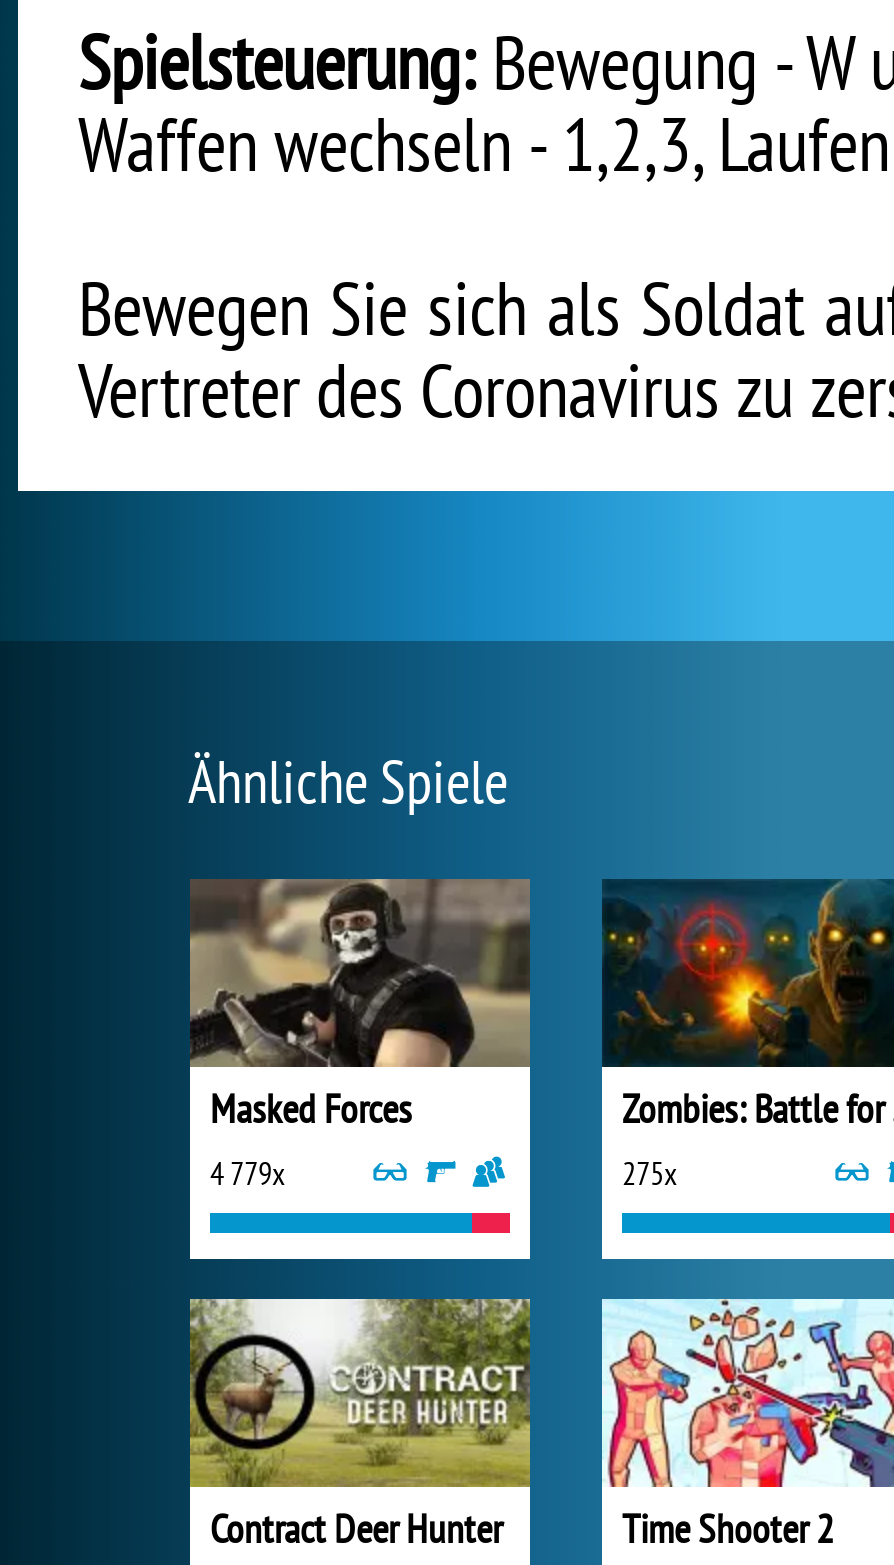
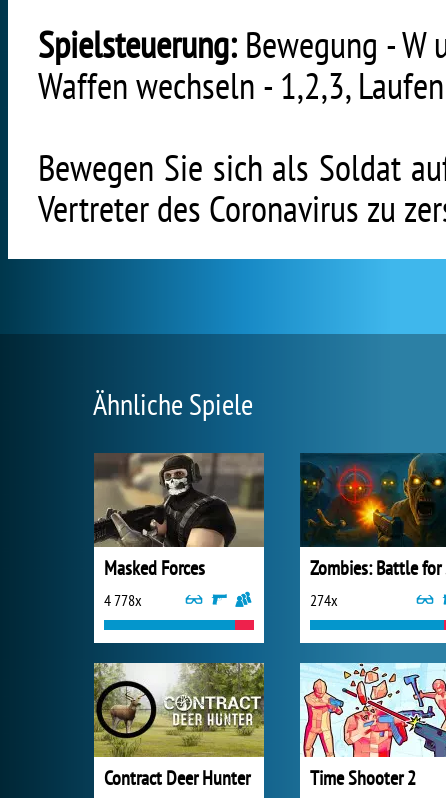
[210,1153,286,1193] 4 779x -> [104,590,142,610] 4 778x
[622,1153,678,1193] 275x -> [310,590,338,610] 274x

